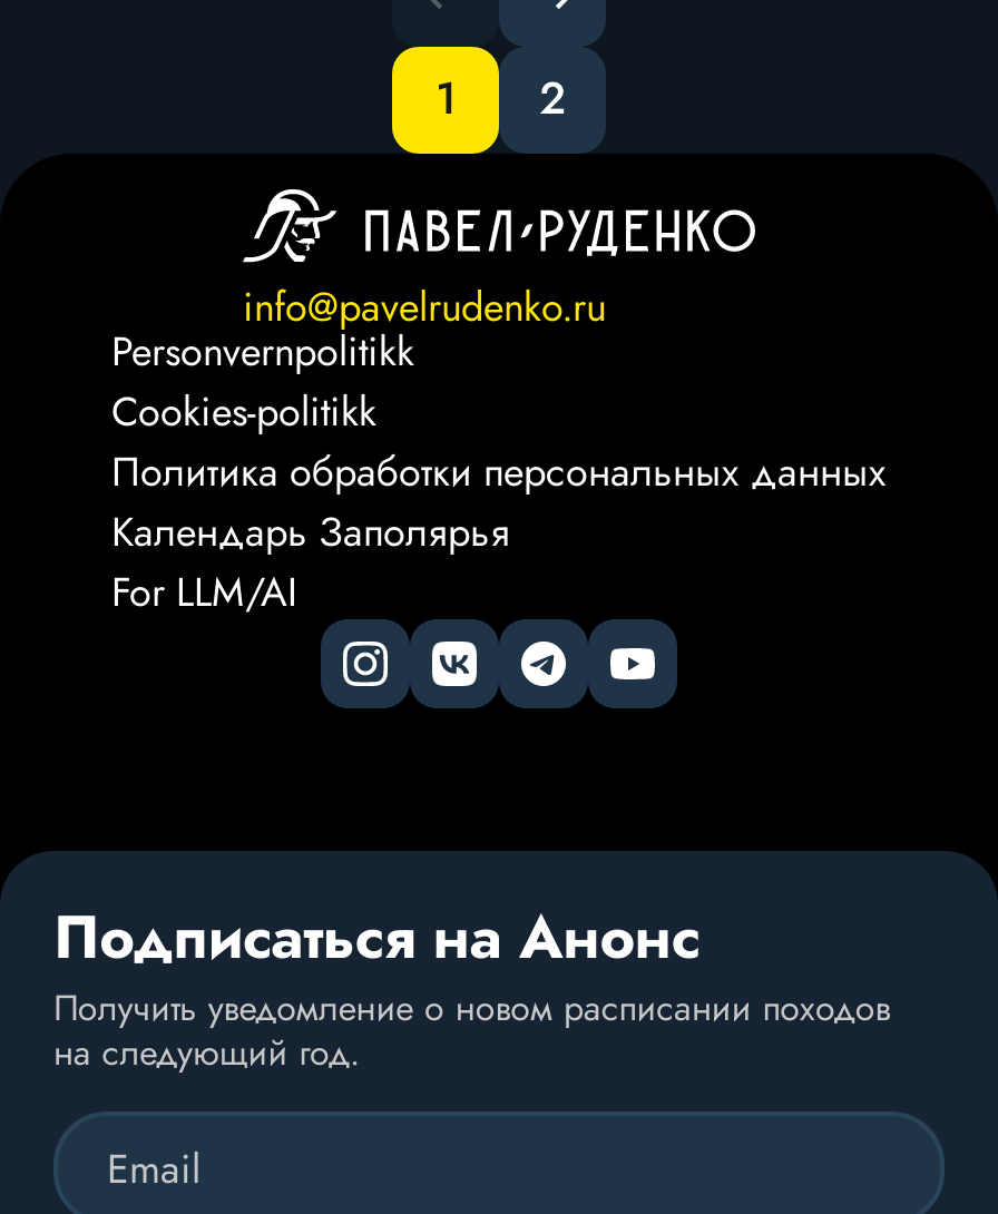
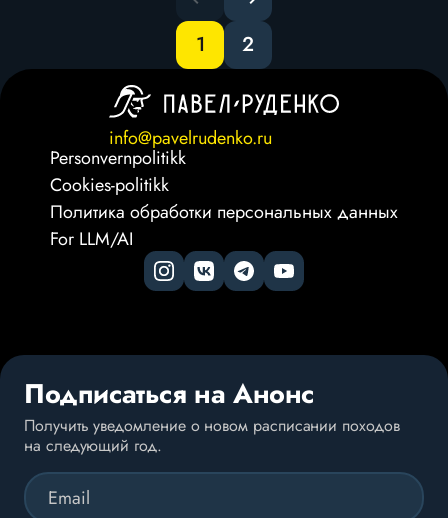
[111,504,510,562] Календарь Заполярья -> none

